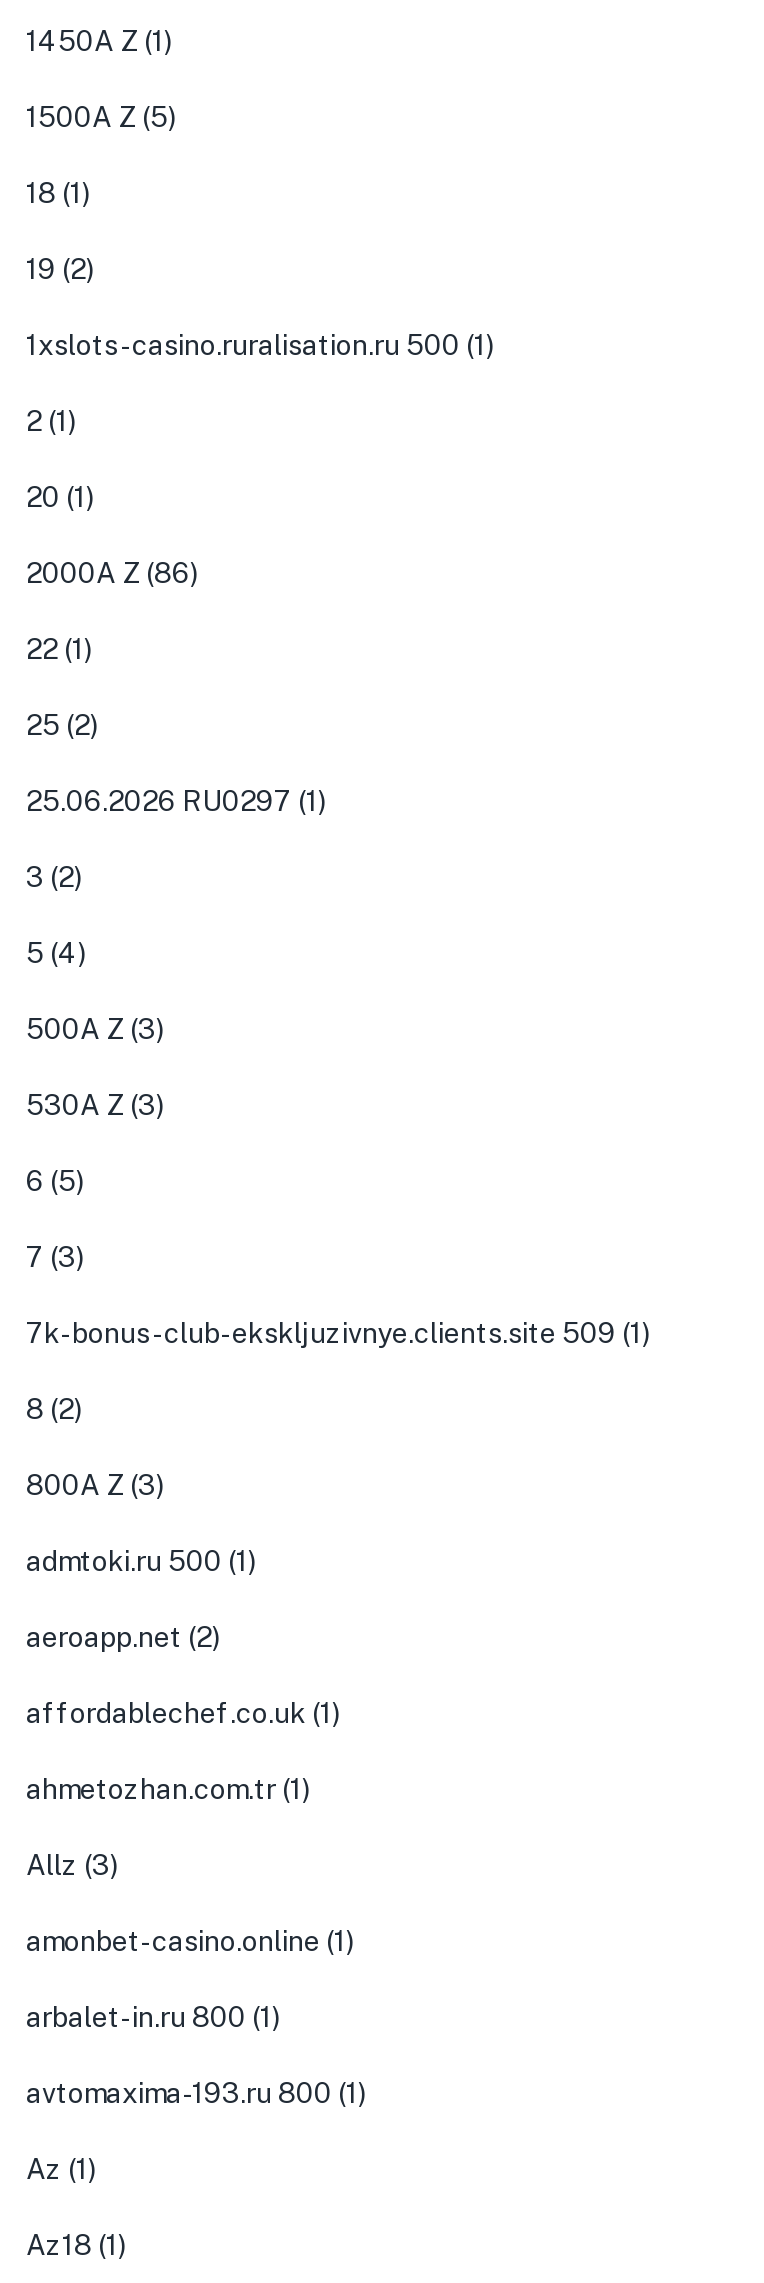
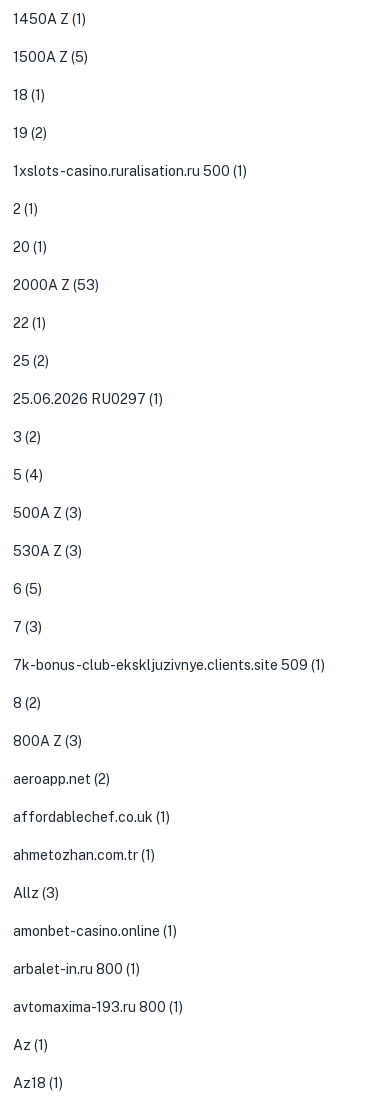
[26,557,198,589] 2000A Z (86) -> [13,277,99,293] 2000A Z (53)
[26,1545,256,1577] admtoki.ru 500 (1) -> none

